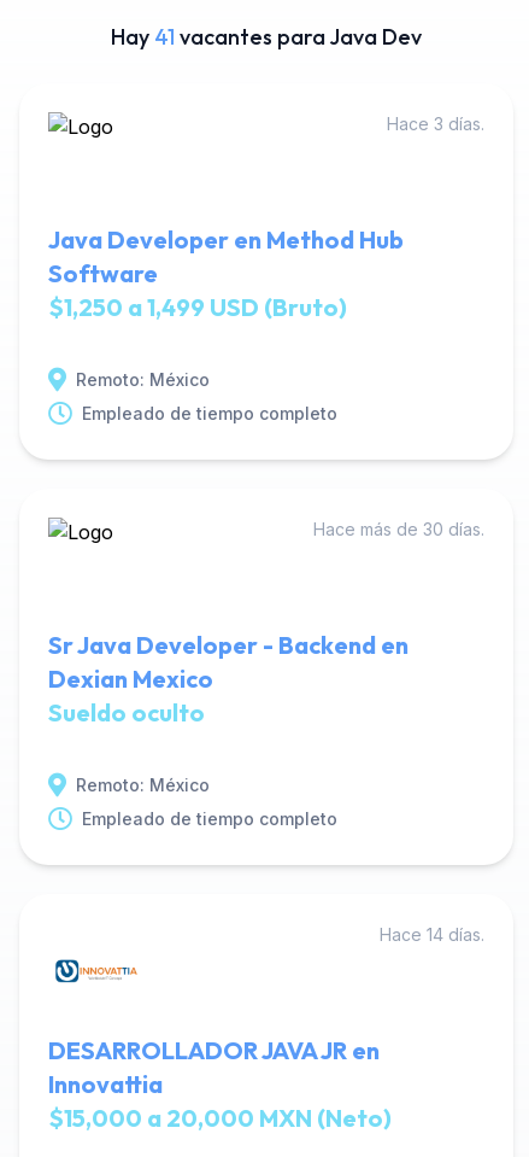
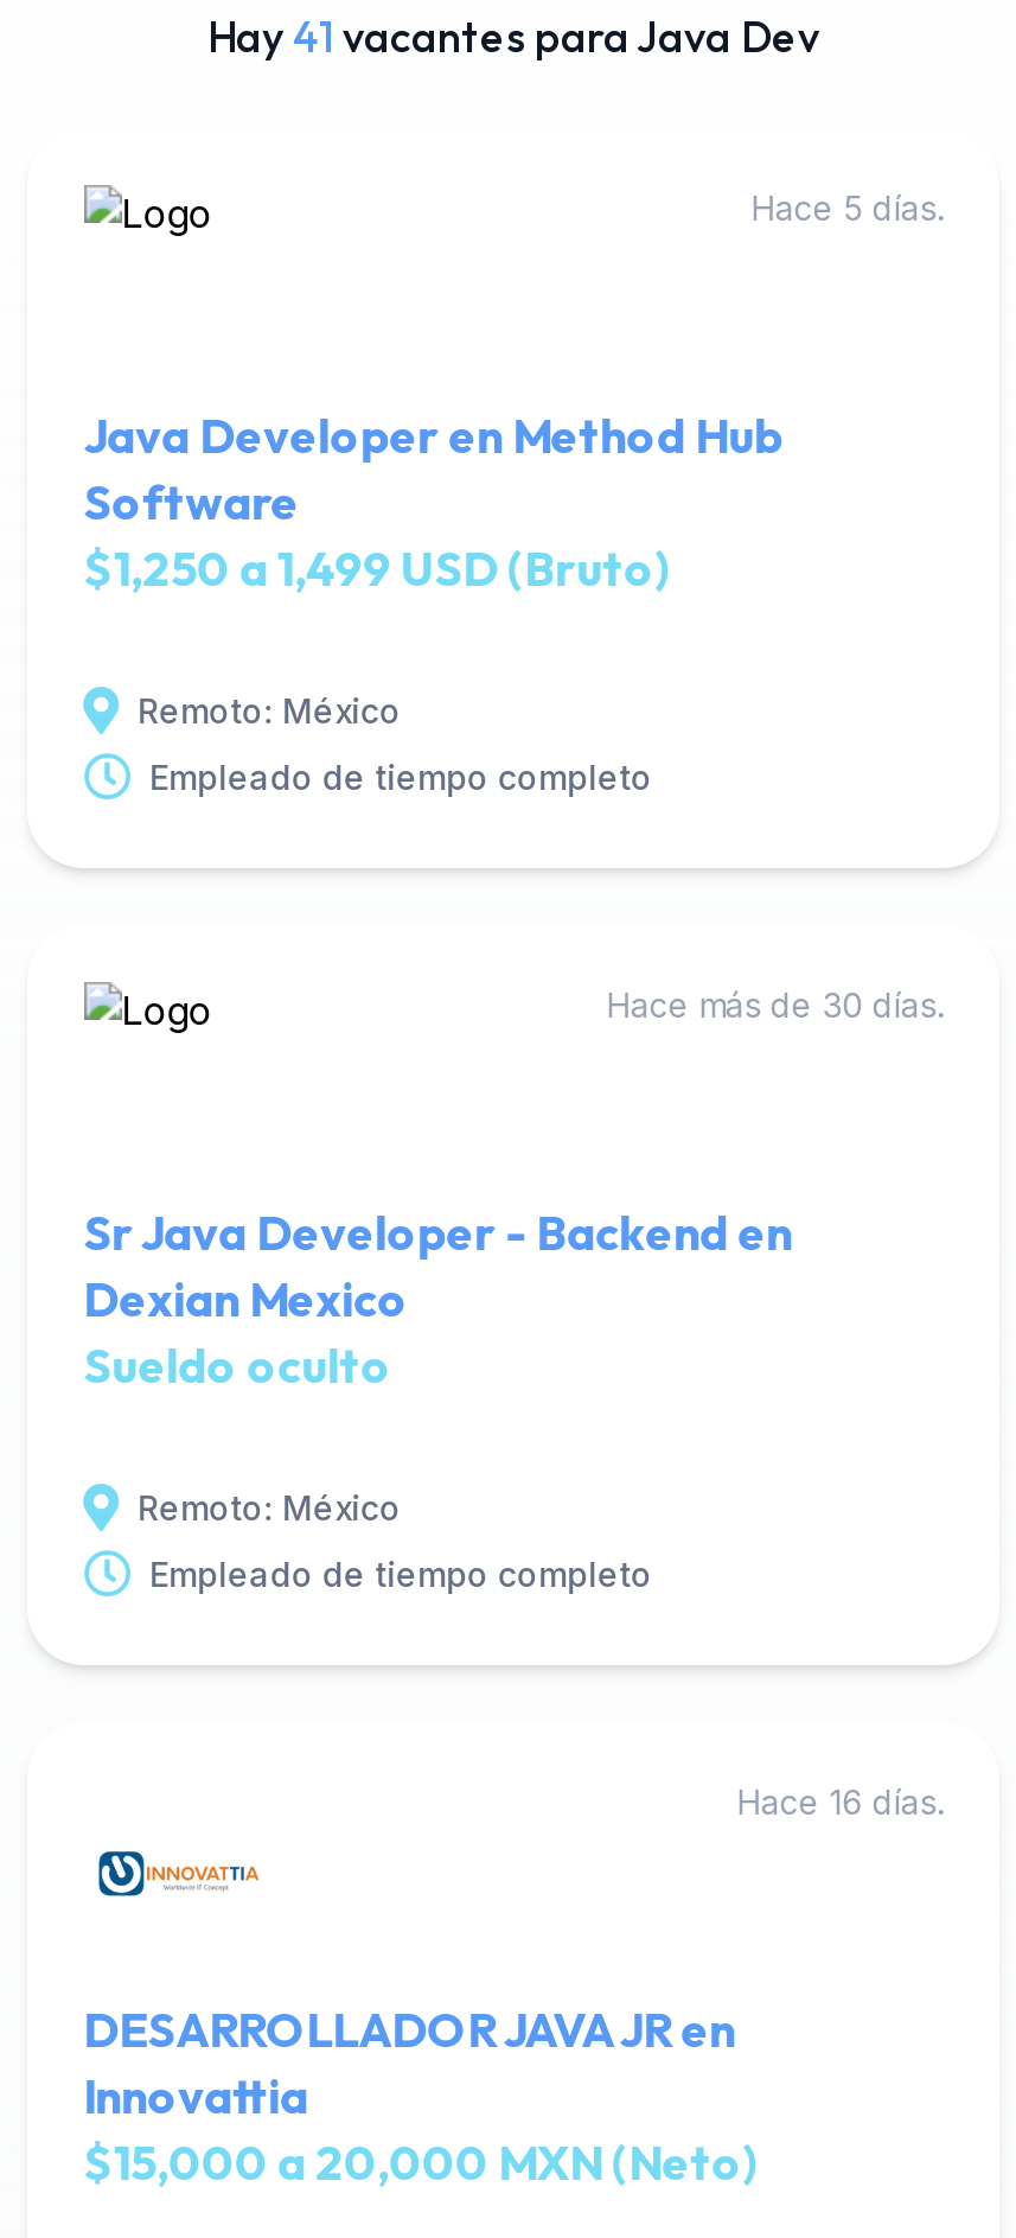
[387,113,485,134] Hace 3 días. -> [751,187,943,228] Hace 5 días.
[380,924,485,945] Hace 14 días. -> [737,1781,943,1822] Hace 16 días.

